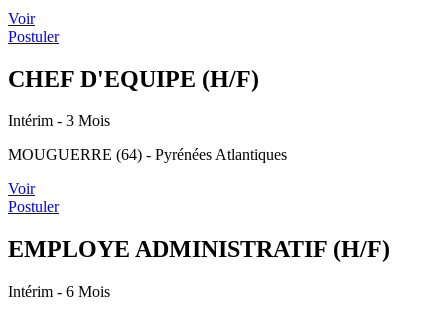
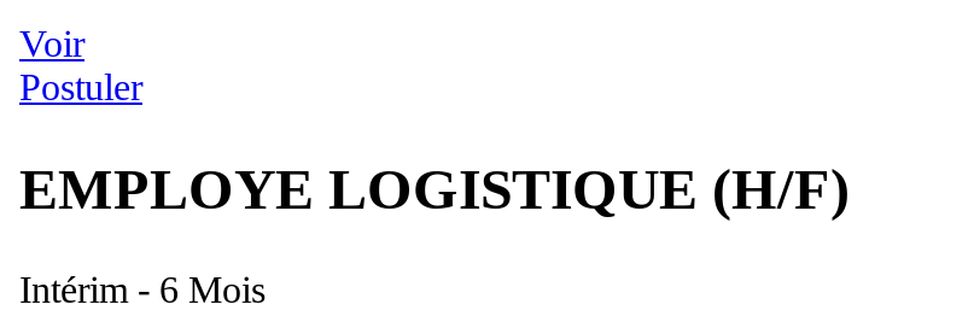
[8,65,390,262] CHEF D'EQUIPE (H/F) | Intérim - 3 Mois | MOUGUERRE (64) - Pyrénées Atlantiques | Voir | Postuler | EMPLOYE ADMINISTRATIF (H/F) -> [19,157,850,219] EMPLOYE LOGISTIQUE (H/F)

